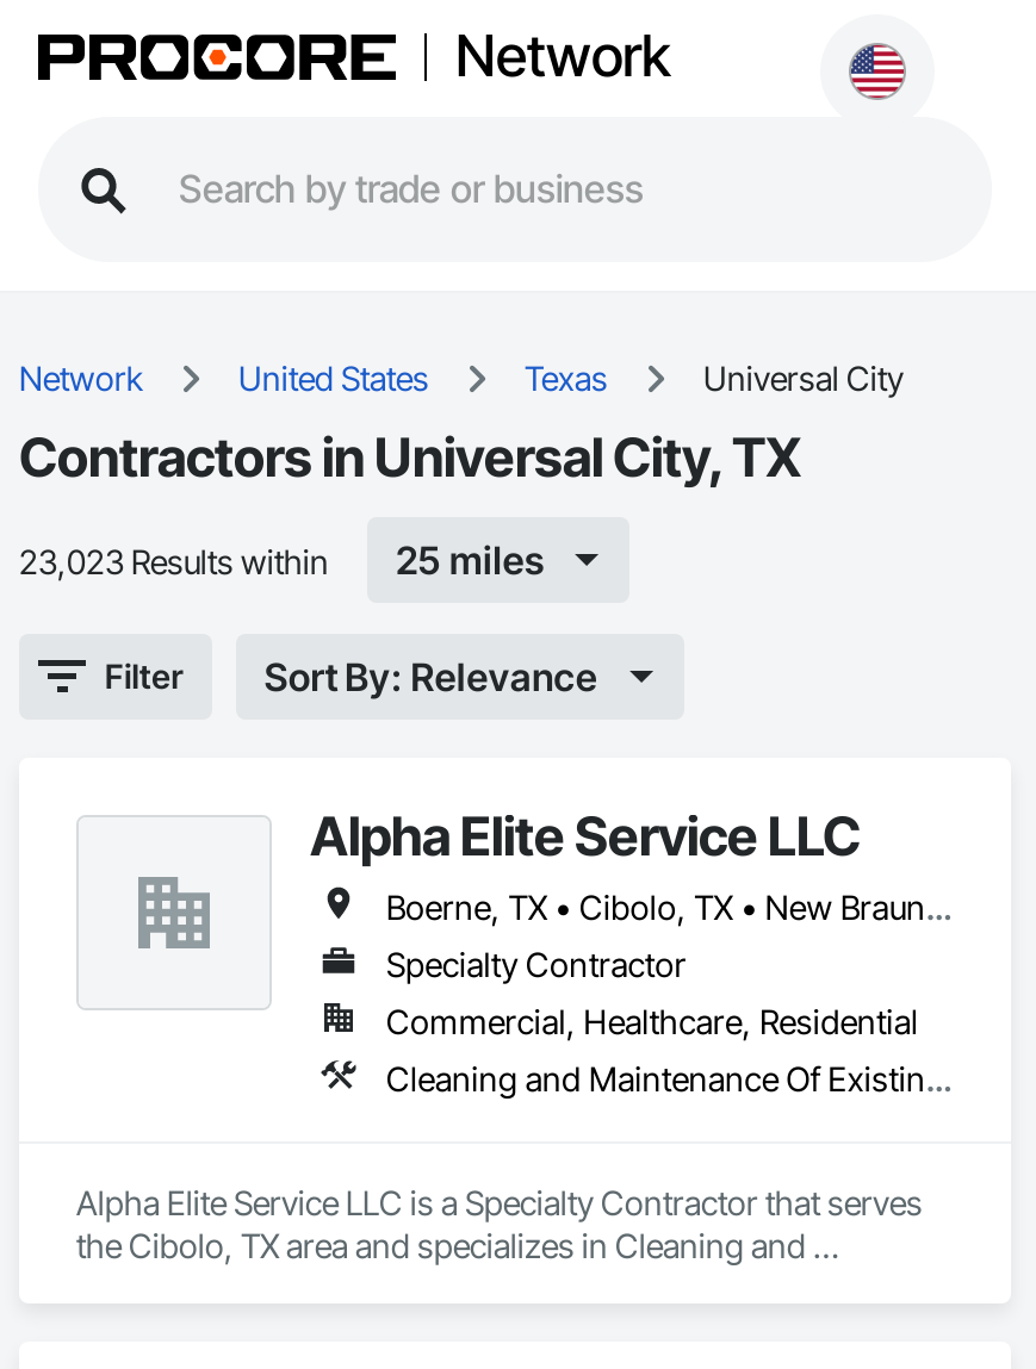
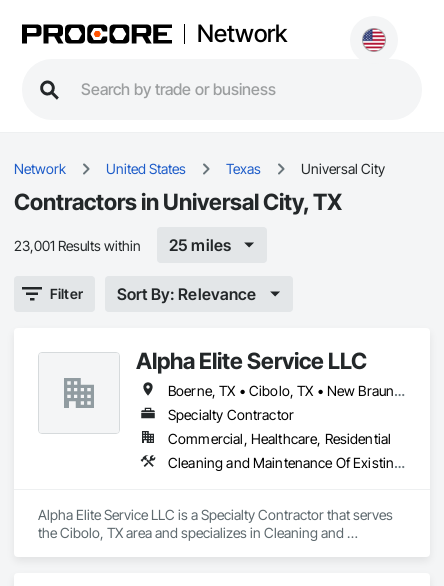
[19,540,329,580] 23,023 Results within -> [14,236,141,253] 23,001 Results within

